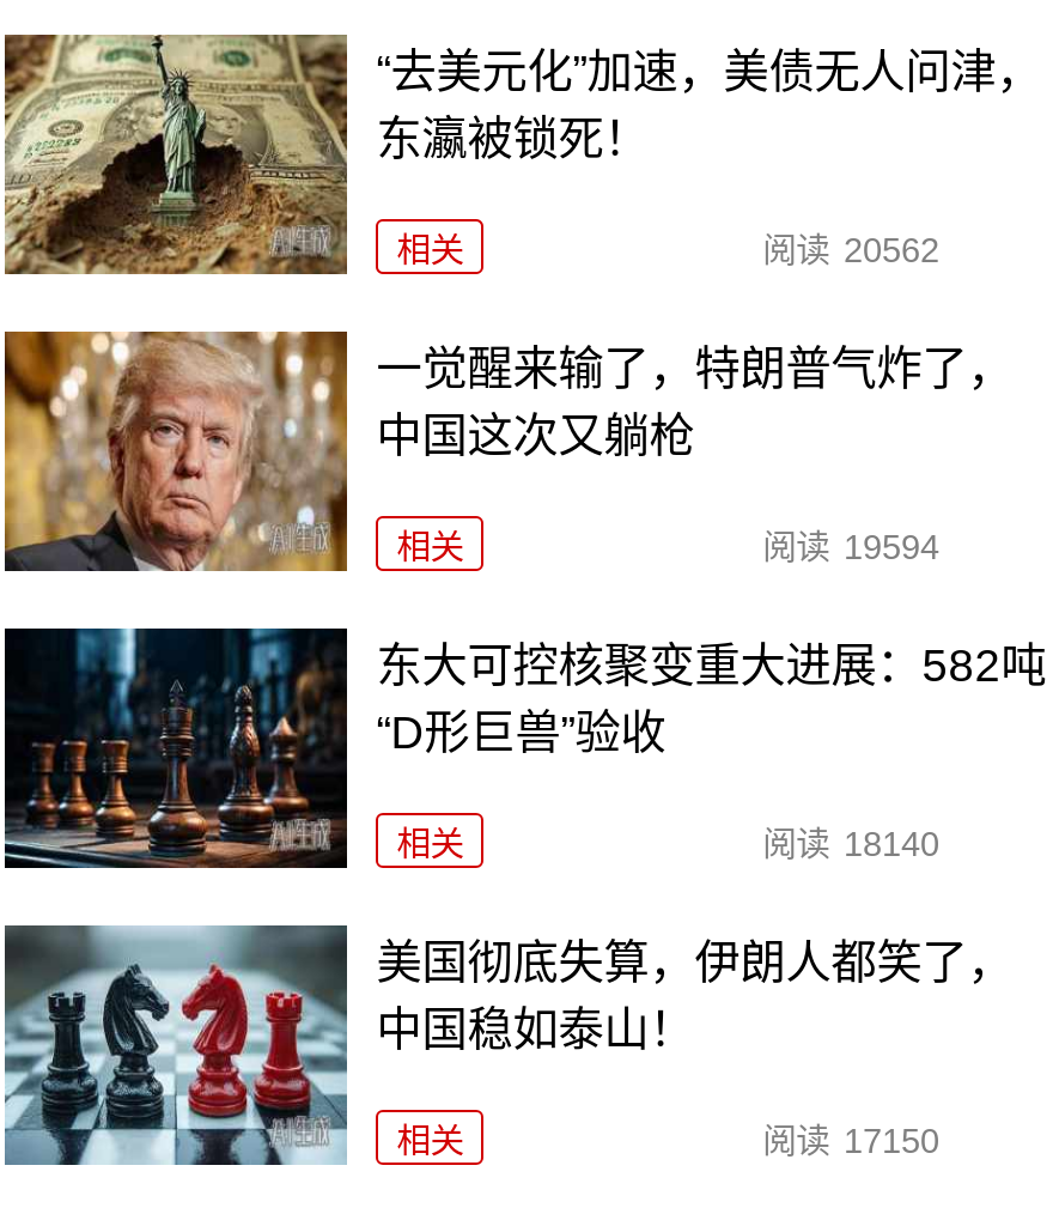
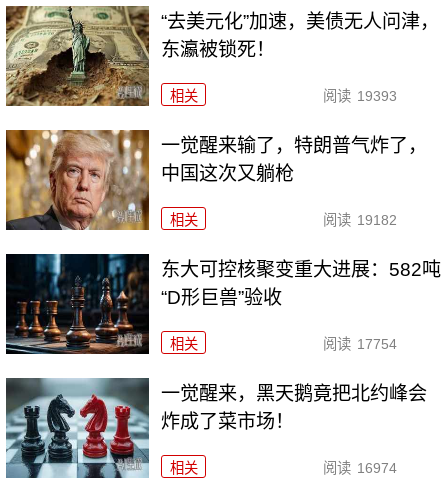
[762,231,939,269] 阅读 20562 -> [323,88,396,104] 阅读 19393
[762,528,939,566] 阅读 19594 -> [323,212,396,228] 阅读 19182
[762,824,939,862] 阅读 18140 -> [323,336,396,352] 阅读 17754
[376,936,1013,1054] 美国彻底失算，伊朗人都笑了， | 中国稳如泰山！ -> [161,383,427,432] 一觉醒来，黑天鹅竟把北约峰会 | 炸成了菜市场！
[762,1121,939,1159] 阅读 17150 -> [323,460,396,476] 阅读 16974

